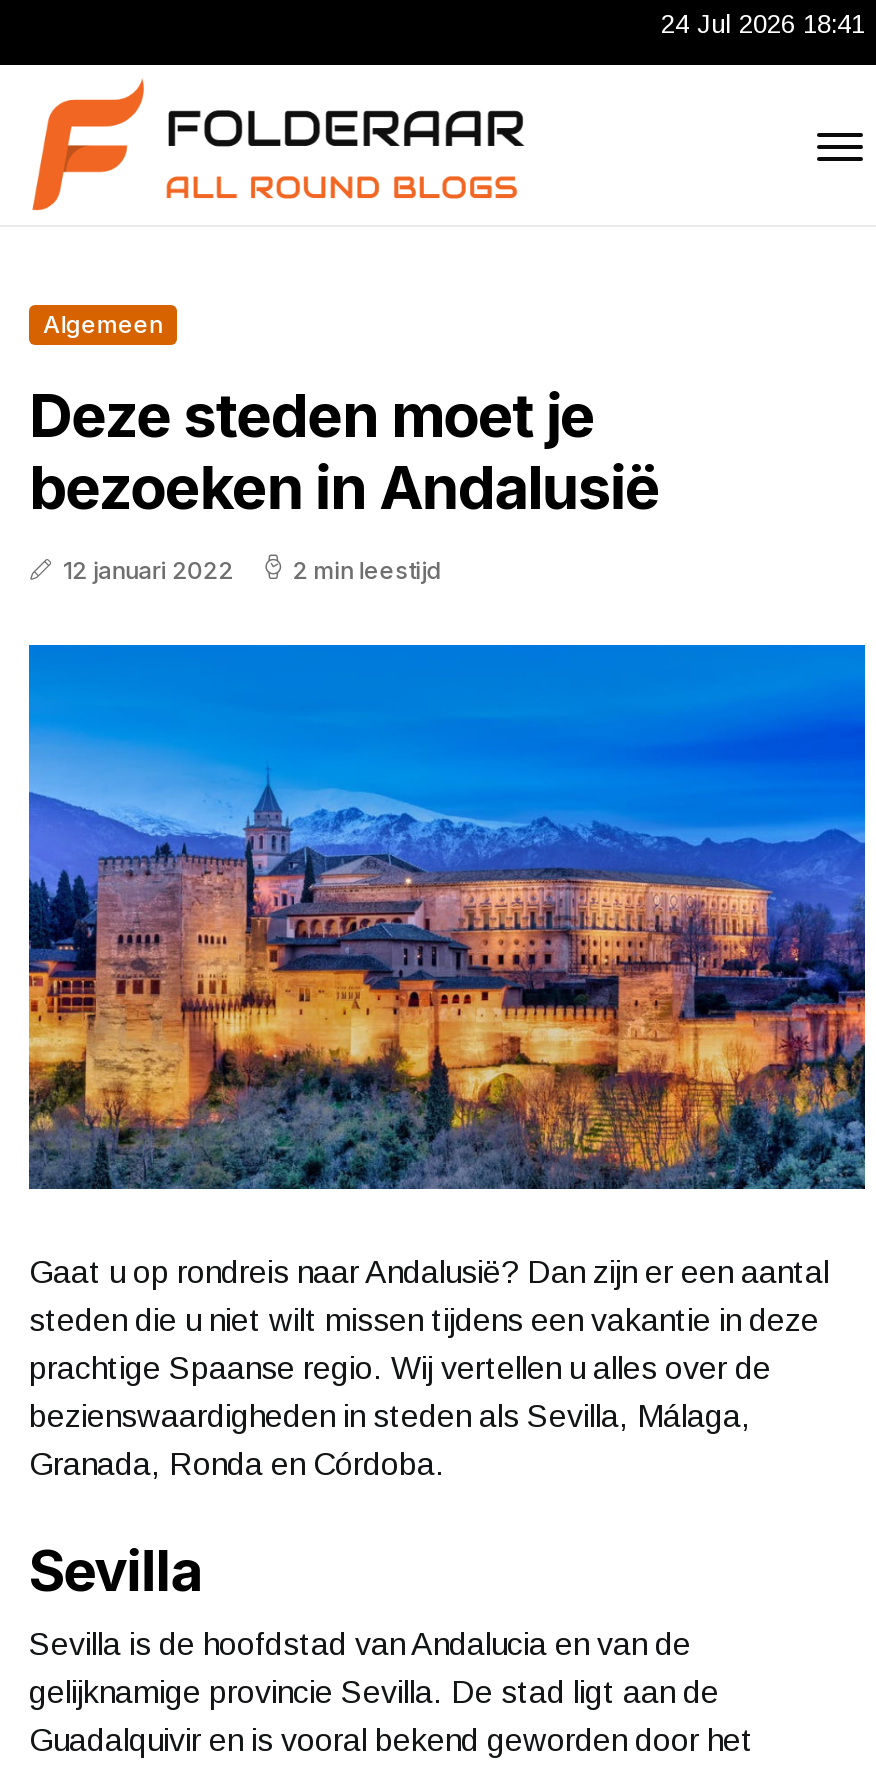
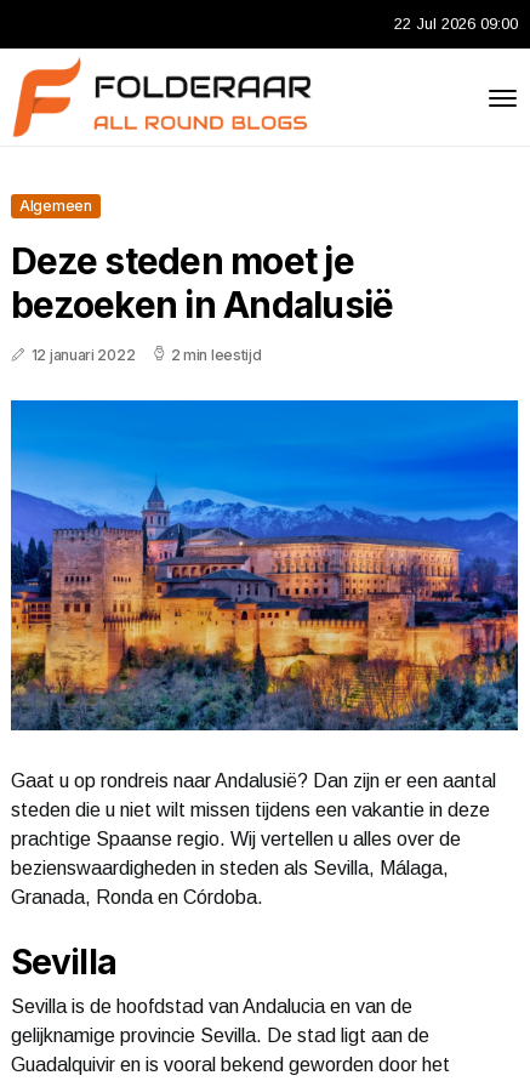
[661,9,865,39] 24 Jul 2026 18:41 -> [394,15,518,33] 22 Jul 2026 09:00

